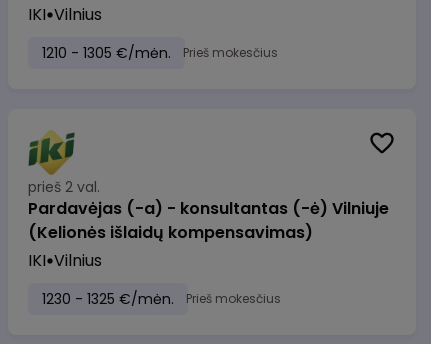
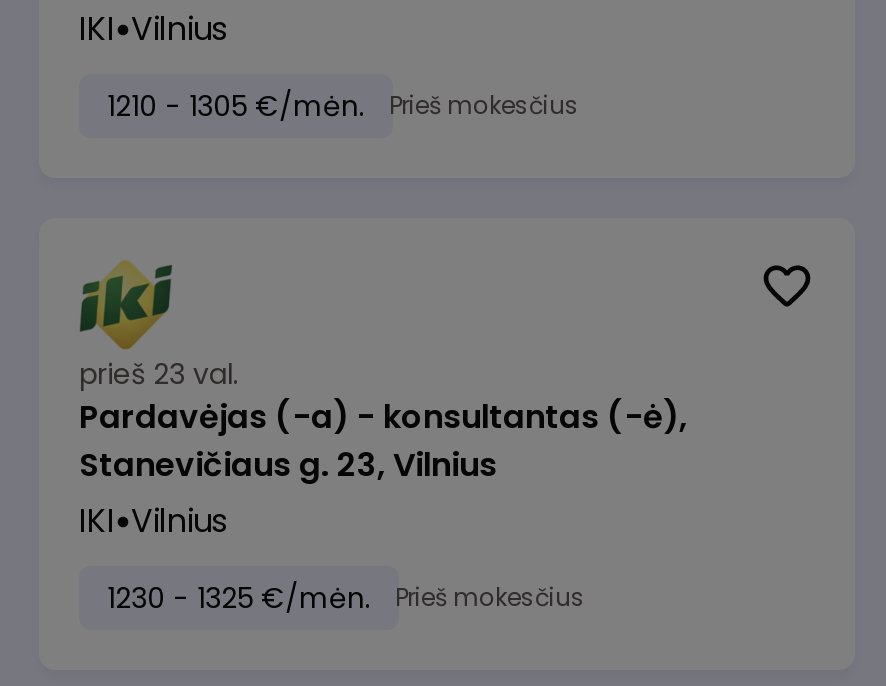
[28,177,389,244] prieš 2 val. | Pardavėjas (-a) - konsultantas (-ė) Vilniuje | (Kelionės išlaidų kompensavimas) -> [79,354,687,488] prieš 23 val. | Pardavėjas (-a) - konsultantas (-ė), | Stanevičiaus g. 23, Vilnius

